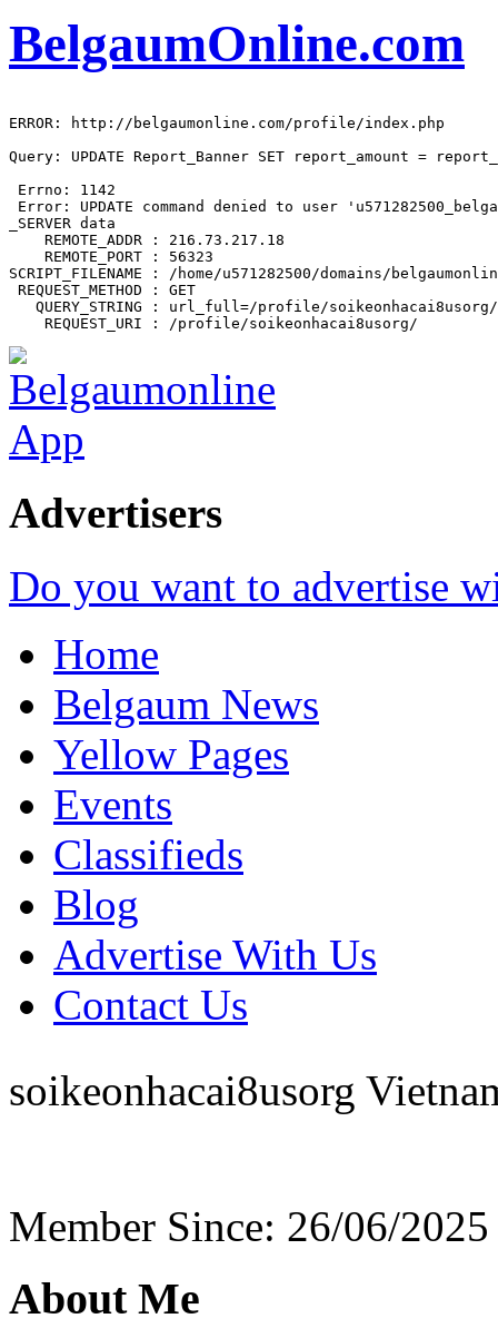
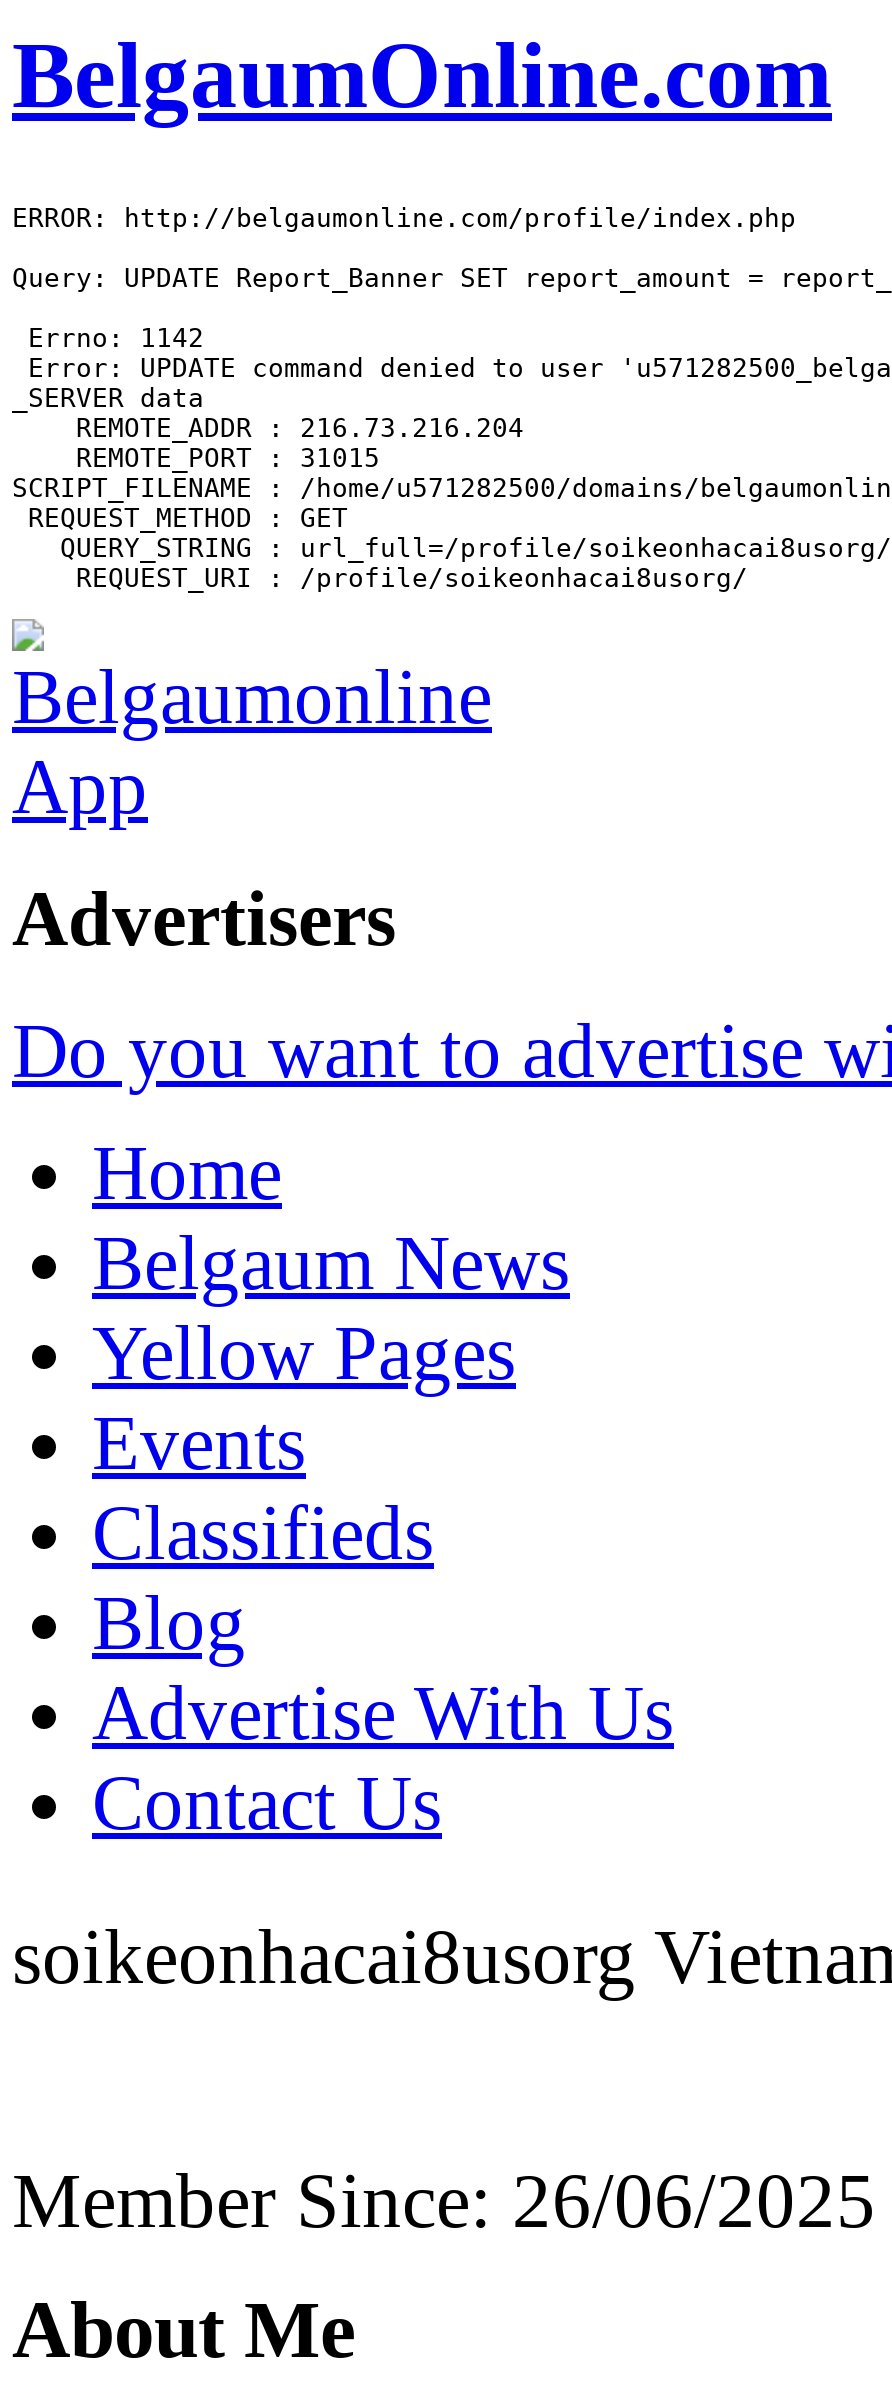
[9,231,285,248] REMOTE_ADDR : 216.73.217.18 -> [12,413,524,443] REMOTE_ADDR : 216.73.216.204
[9,248,213,265] REMOTE_PORT : 56323 -> [12,443,380,473] REMOTE_PORT : 31015

